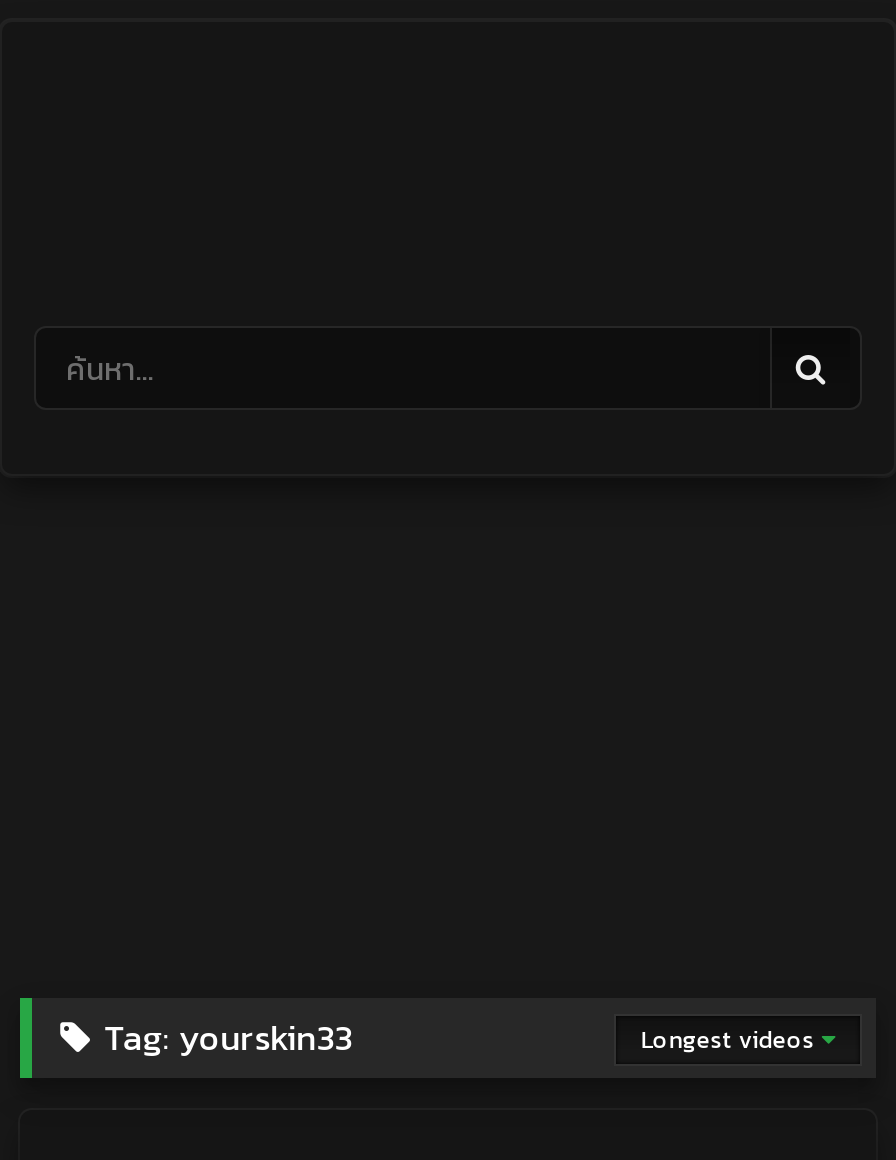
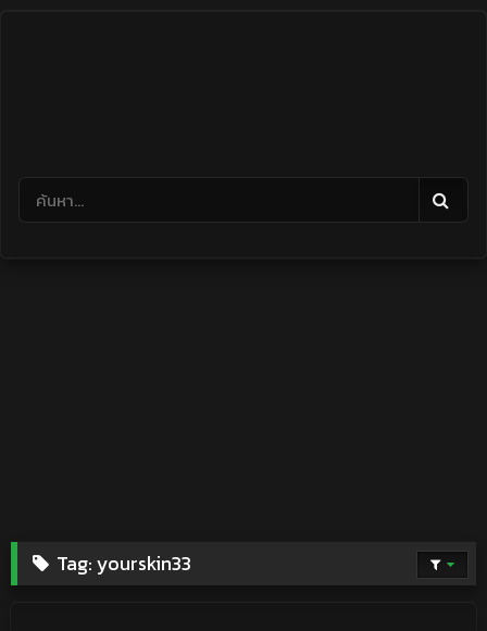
[640,1023,814,1059] Longest videos -> none

